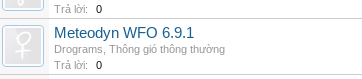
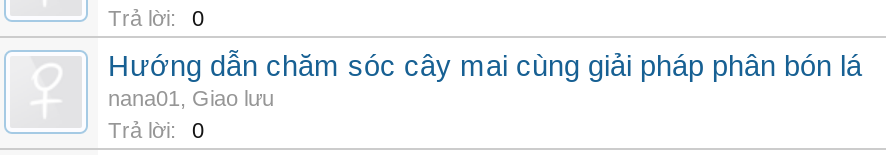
[54,25,225,55] Meteodyn WFO 6.9.1 | Drograms, Thông gió thông thường -> [108,50,862,110] Hướng dẫn chăm sóc cây mai cùng giải pháp phân bón lá | nana01, Giao lưu

